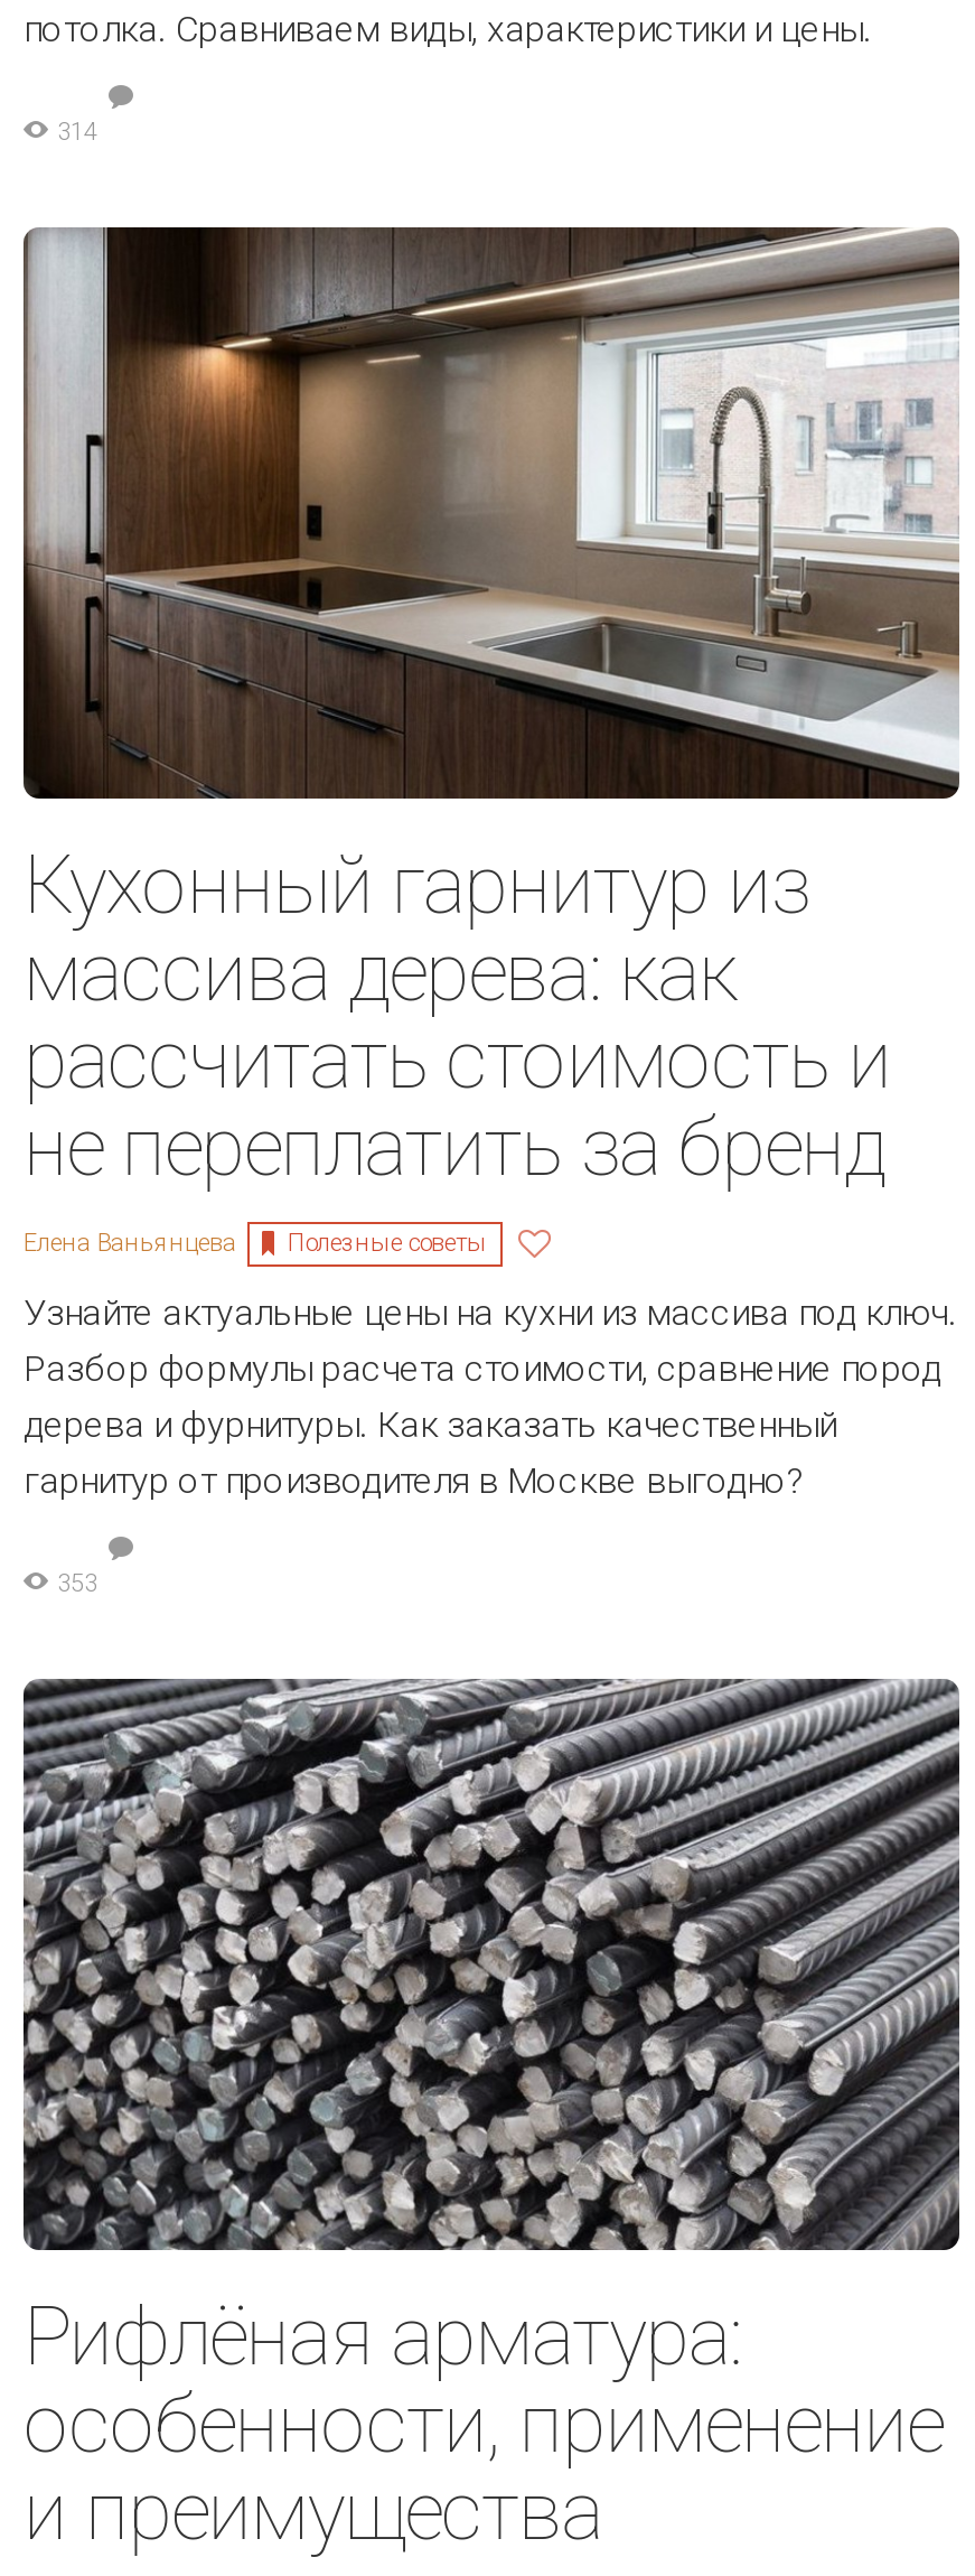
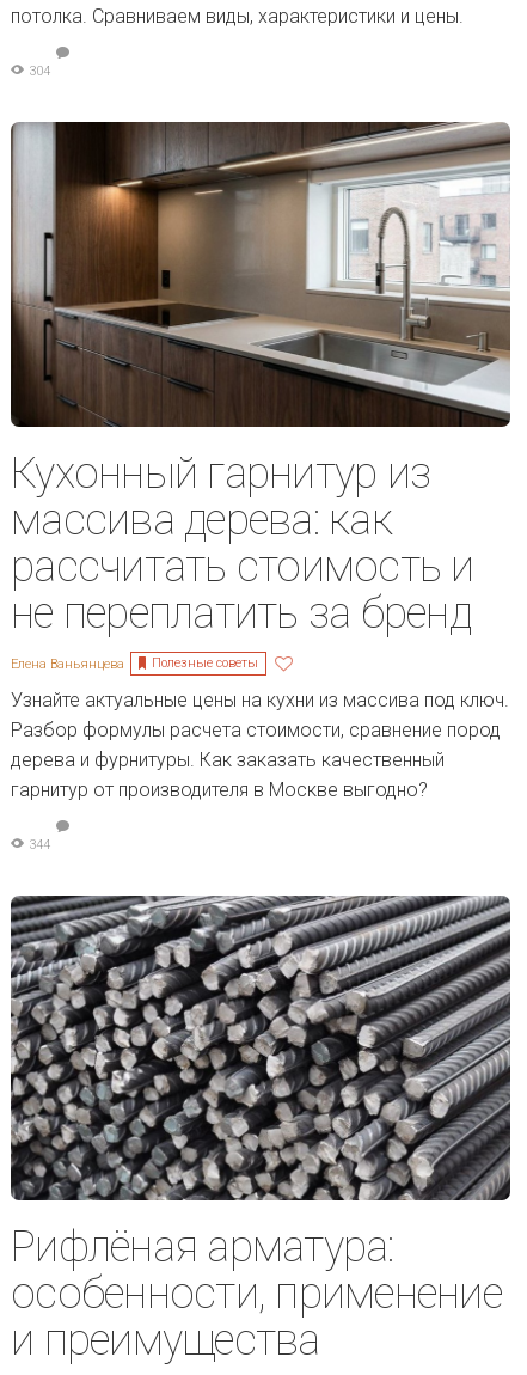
[57,119,97,148] 314 -> [29,63,50,79] 304
[57,1569,97,1598] 353 -> [29,837,50,853] 344

